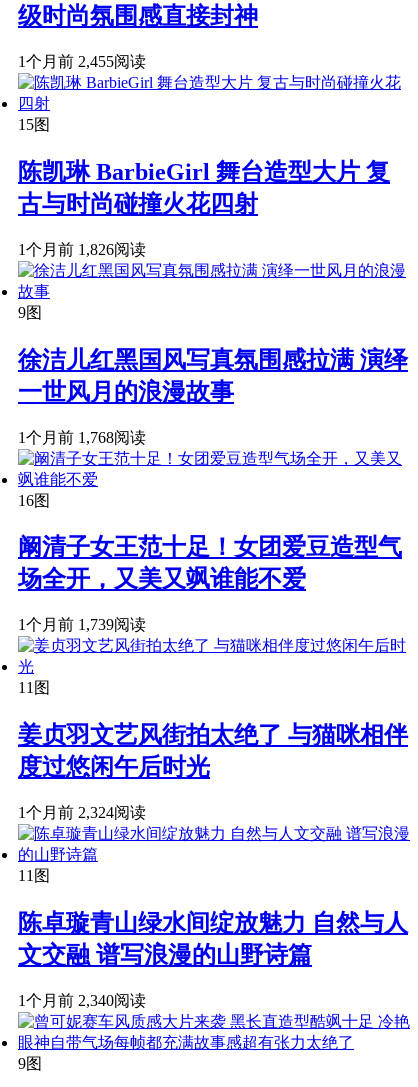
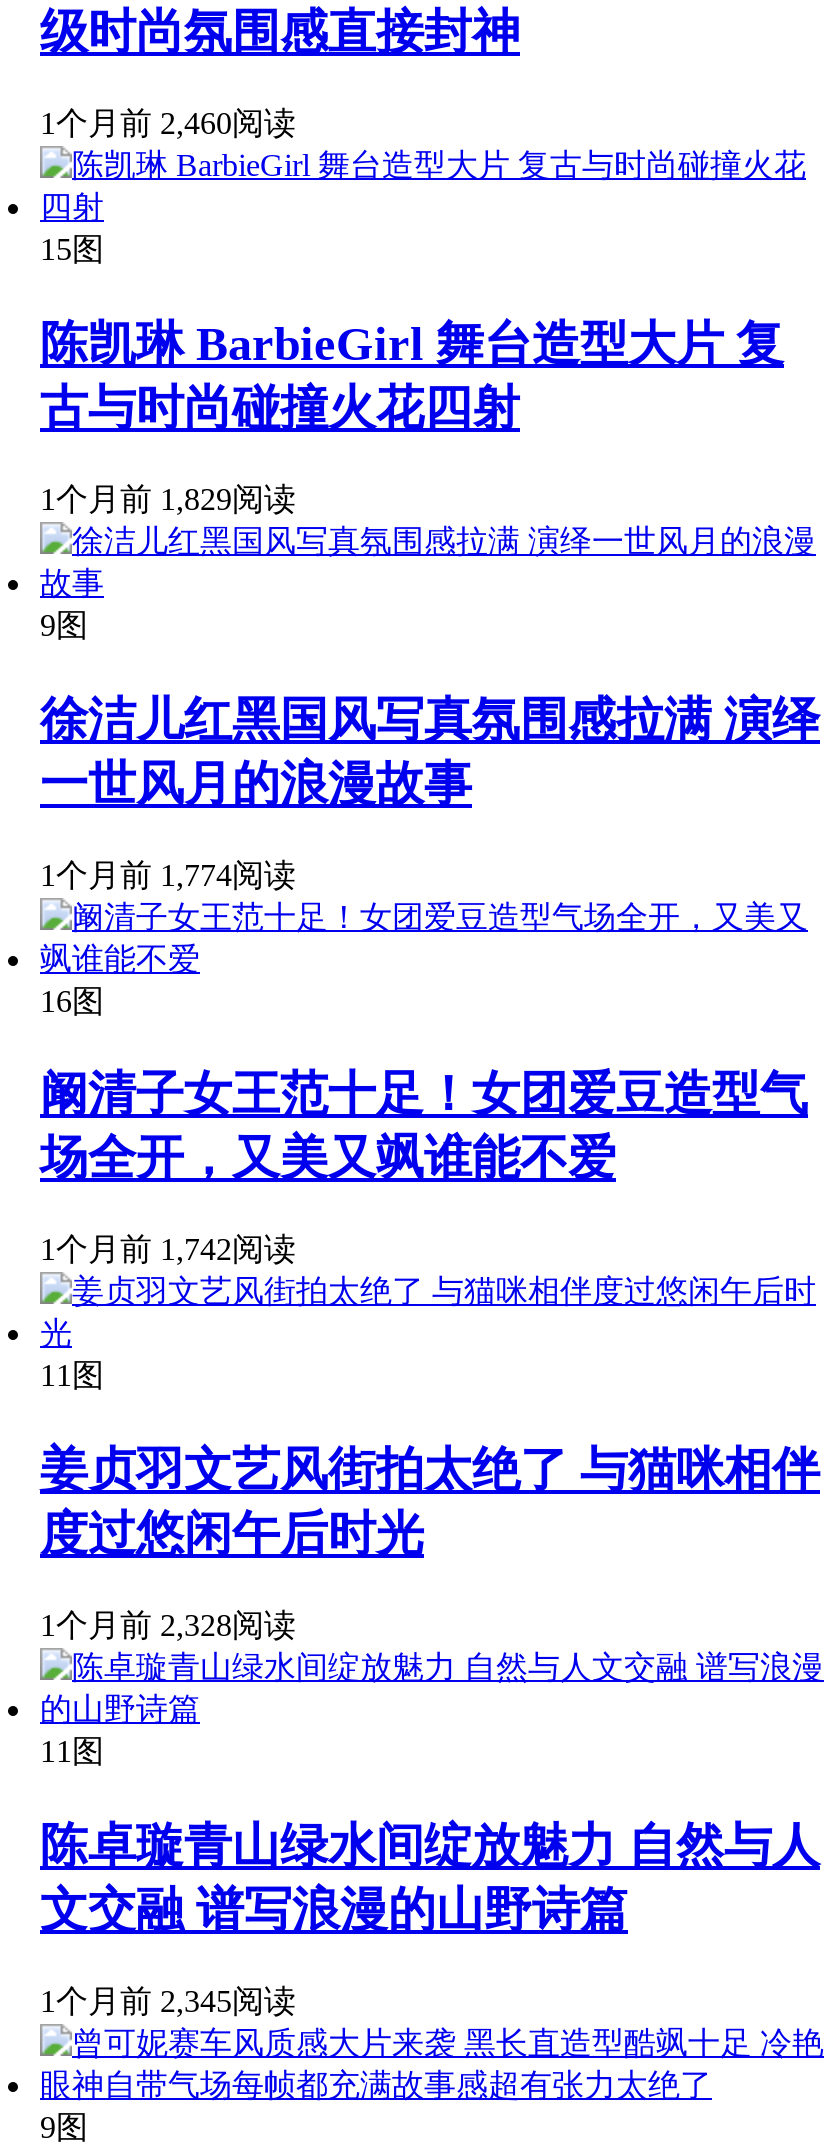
[18,53,146,70] 1个月前2,455阅读 -> [40,106,296,140] 1个月前2,460阅读
[18,241,146,258] 1个月前1,826阅读 -> [40,482,296,516] 1个月前1,829阅读
[18,429,146,446] 1个月前1,768阅读 -> [40,857,296,891] 1个月前1,774阅读
[18,616,146,633] 1个月前1,739阅读 -> [40,1233,296,1267] 1个月前1,742阅读
[18,804,146,821] 1个月前2,324阅读 -> [40,1608,296,1642] 1个月前2,328阅读
[18,992,146,1009] 1个月前2,340阅读 -> [40,1984,296,2018] 1个月前2,345阅读

